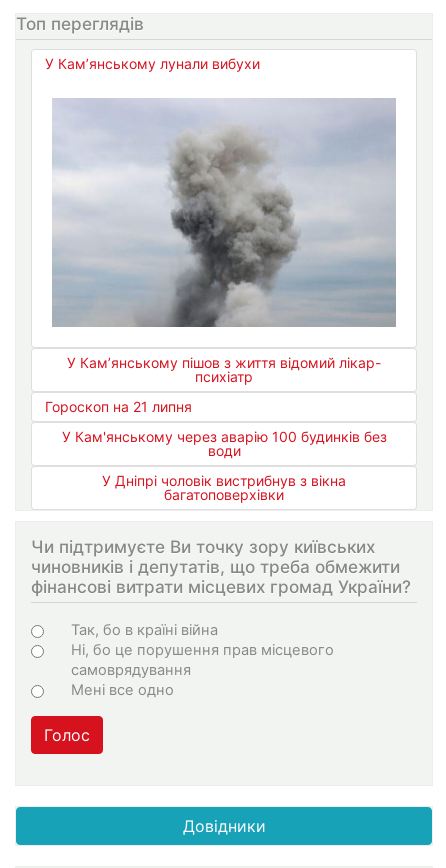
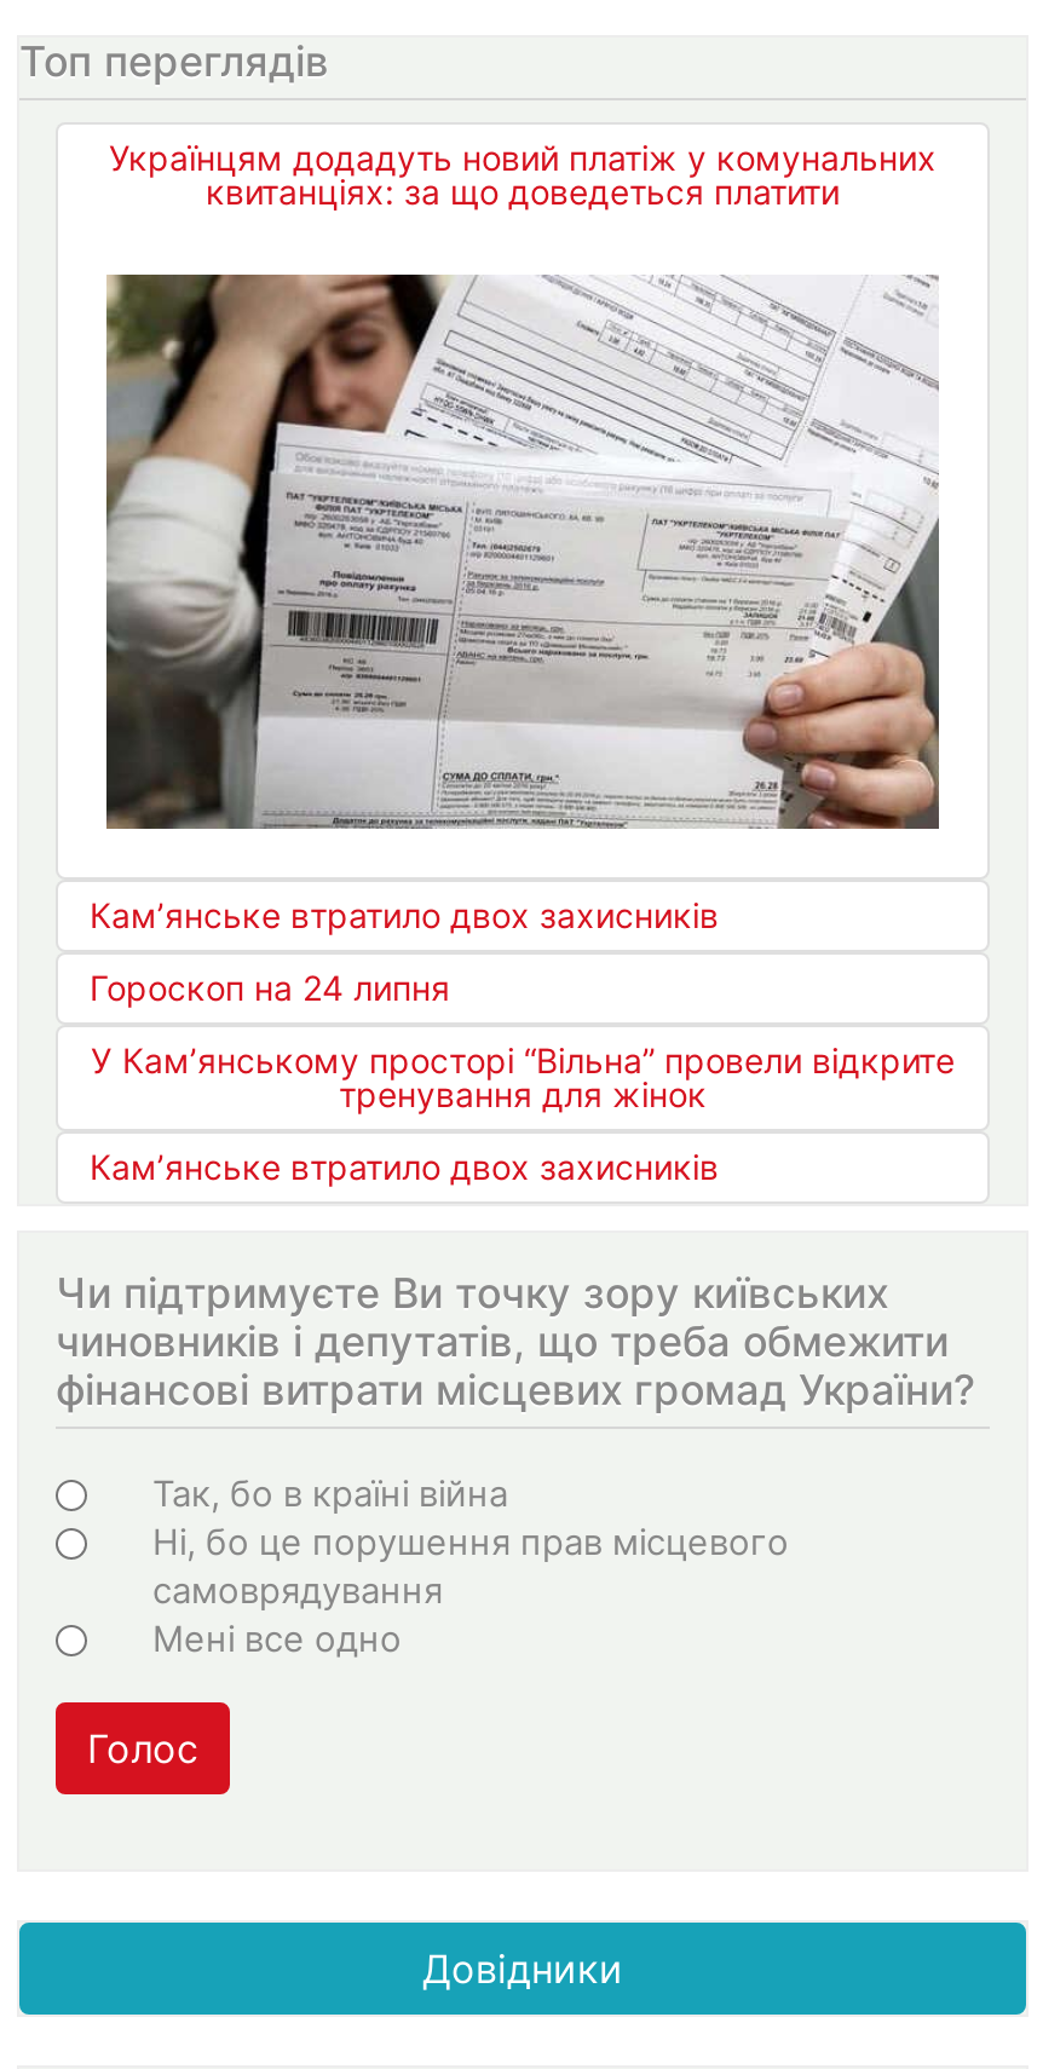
[45,55,260,72] У Кам’янському лунали вибухи -> [109,136,937,211] Українцям додадуть новий платіж у комунальних | квитанціях: за що доведеться платити
[52,98,396,385] [image] | У Кам’янському пішов з життя відомий лікар- | психіатр -> [90,243,941,935] [image] | Кам’янське втратило двох захисників
[45,398,192,415] Гороскоп на 21 липня -> [90,967,450,1008] Гороскоп на 24 липня
[61,428,386,459] У Кам'янському через аварію 100 будинків без | води -> [91,1039,955,1114] У Кам’янському просторі “Вільна” провели відкрите | тренування для жінок
[102,472,346,503] У Дніпрі чоловік вистрибнув з вікна | багатоповерхівки -> [90,1146,719,1187] Кам’янське втратило двох захисників

